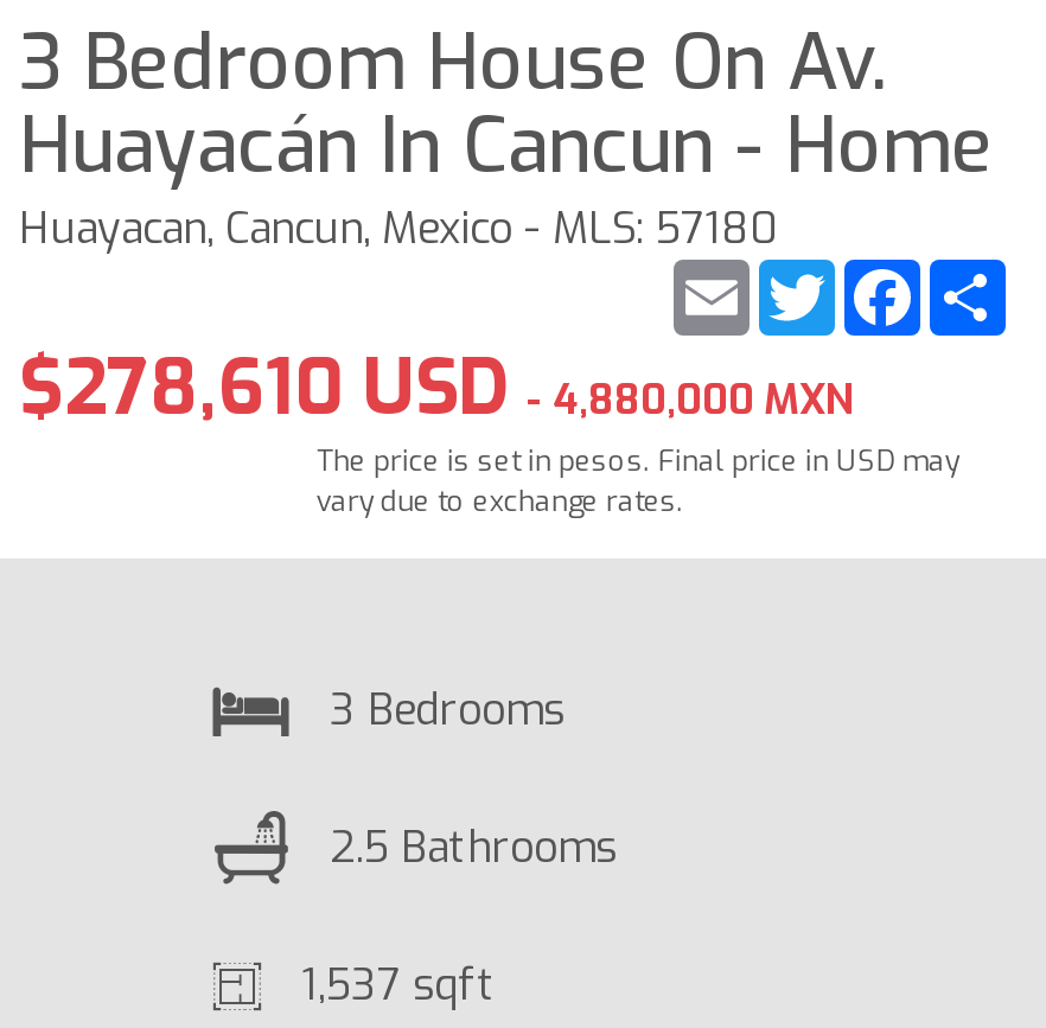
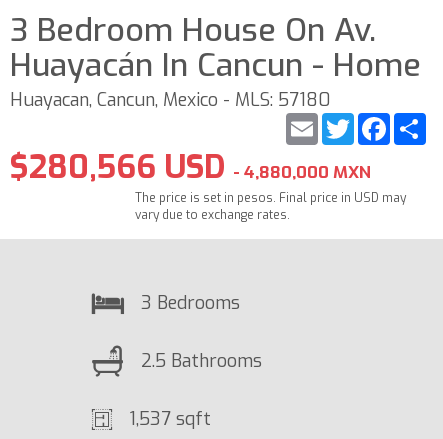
[19,338,854,438] $278,610 USD - 4,880,000 MXN -> [10,146,371,188] $280,566 USD - 4,880,000 MXN

